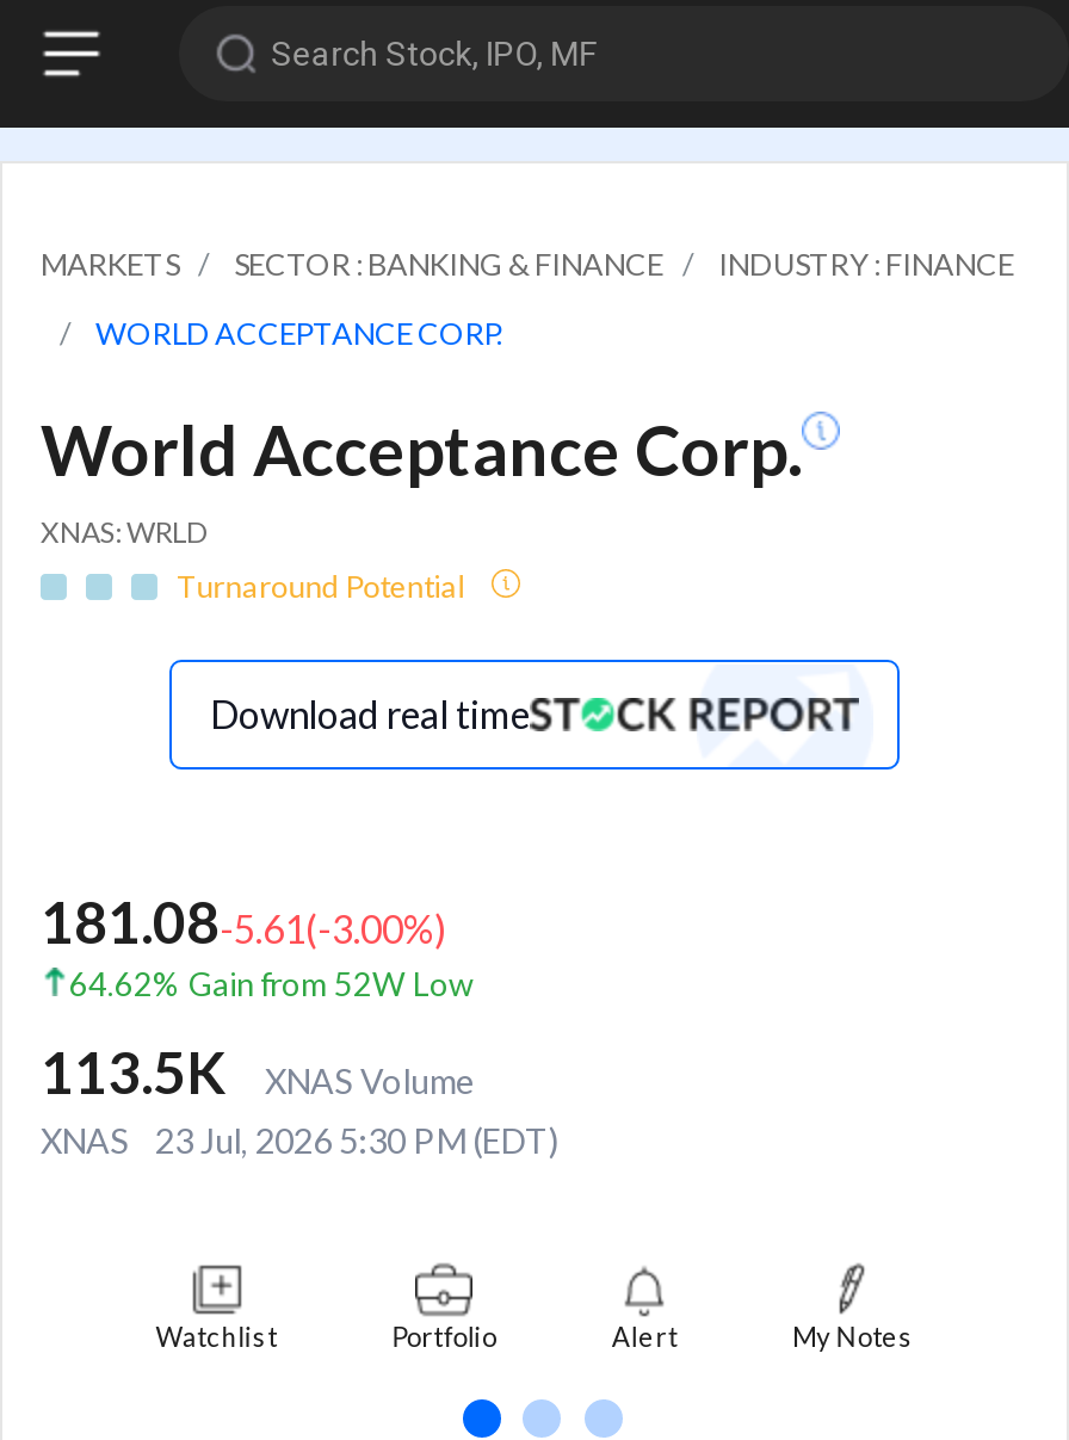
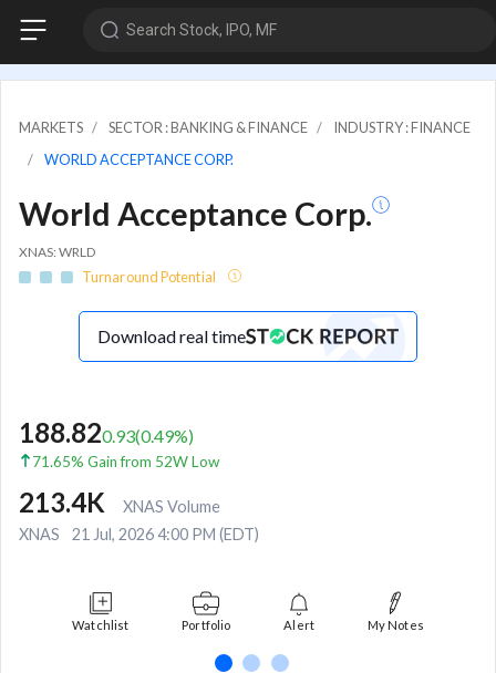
[41,888,472,1005] 181.08-5.61(-3.00%) | 64.62% Gain from 52W Low -> [19,417,219,471] 188.820.93(0.49%) | 71.65% Gain from 52W Low
[41,1038,475,1107] 113.5K XNAS Volume -> [19,486,220,519] 213.4K XNAS Volume
[41,1121,558,1162] XNAS 23 Jul, 2026 5:30 PM (EDT) -> [19,525,259,544] XNAS 21 Jul, 2026 4:00 PM (EDT)

